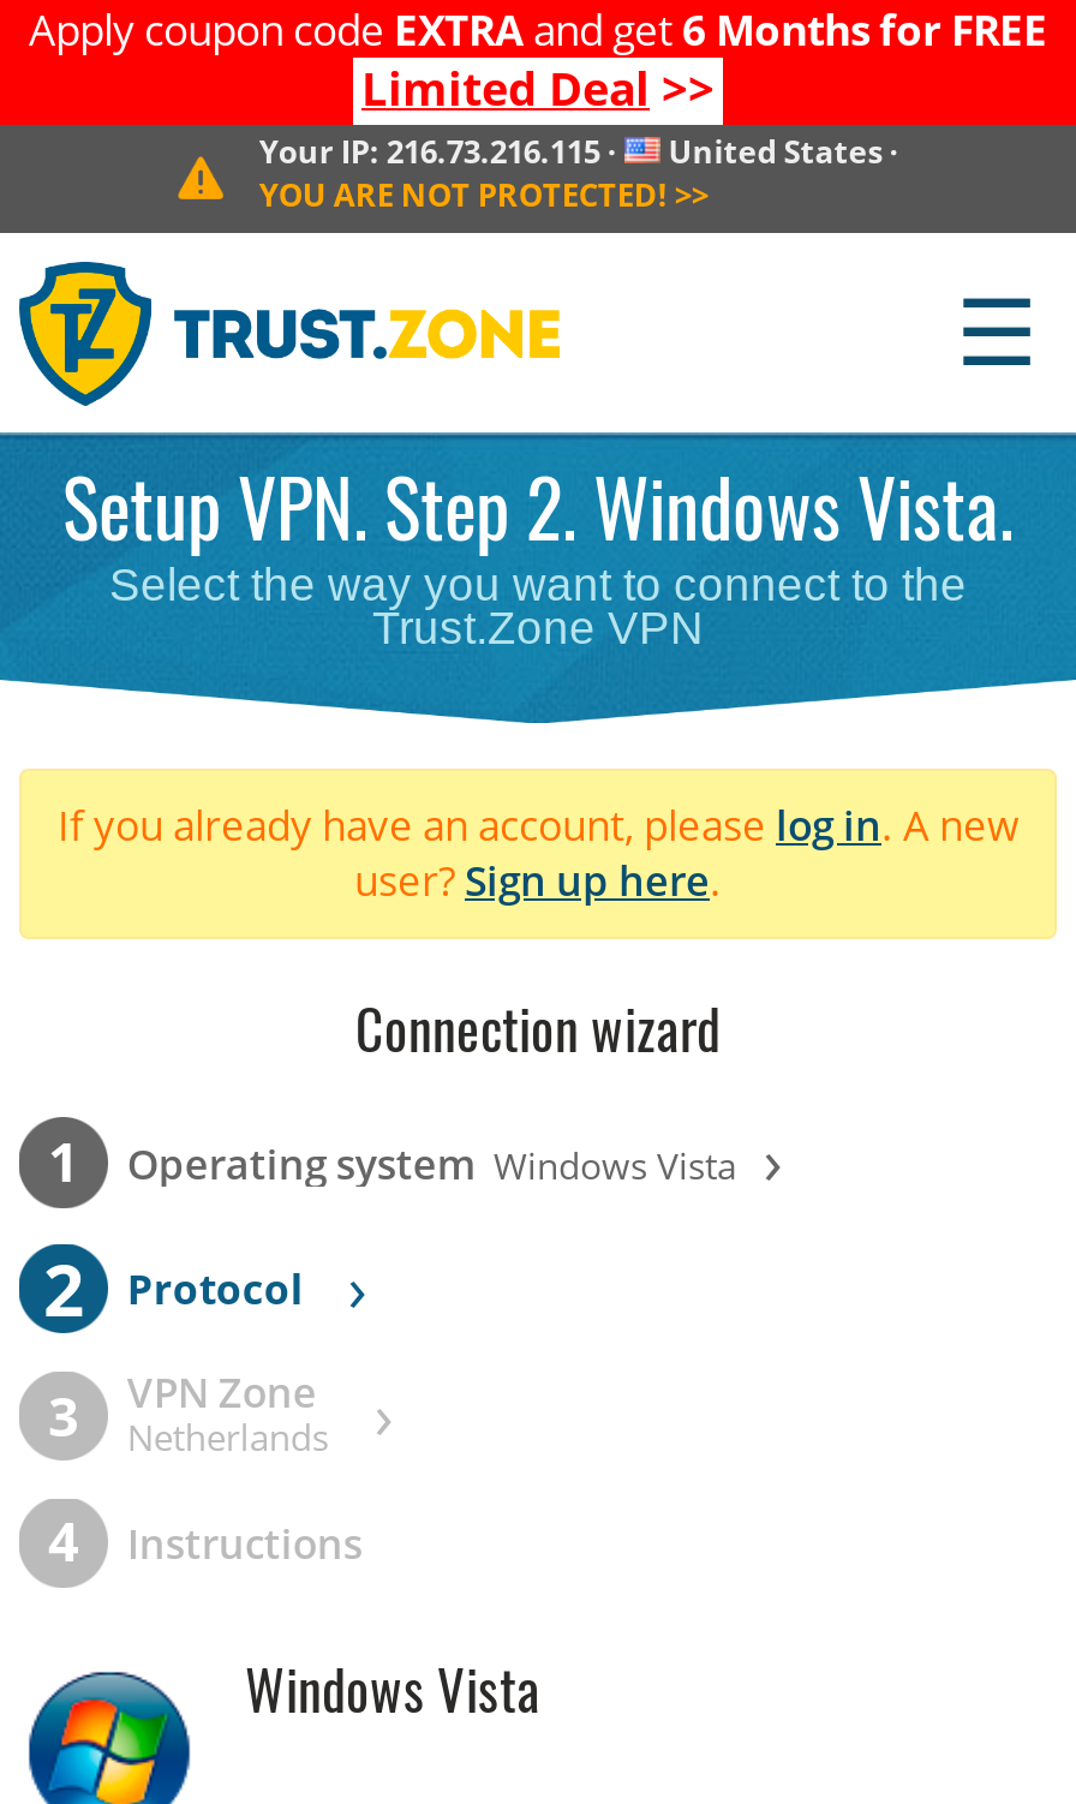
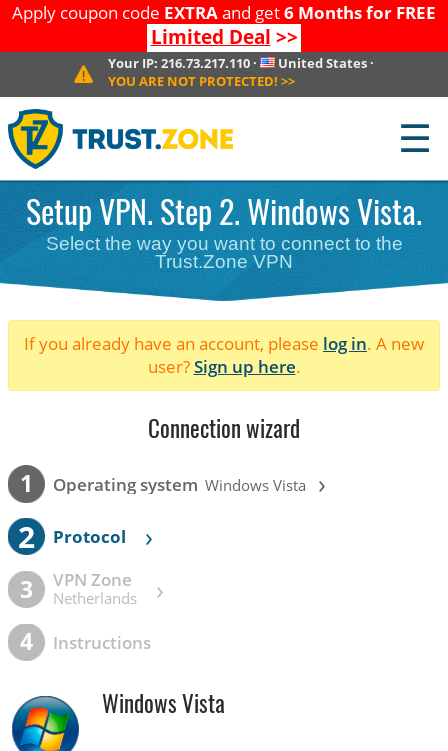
[259,129,899,172] Your IP: 216.73.216.115 · United States · -> [108,54,374,72] Your IP: 216.73.217.110 · United States ·

